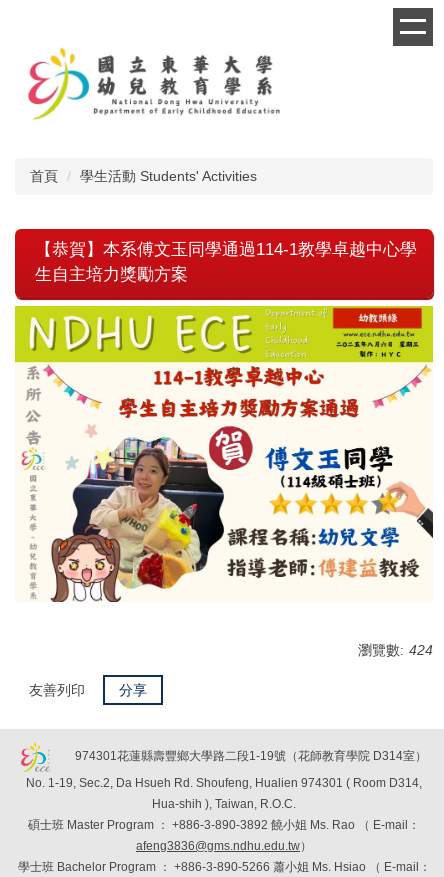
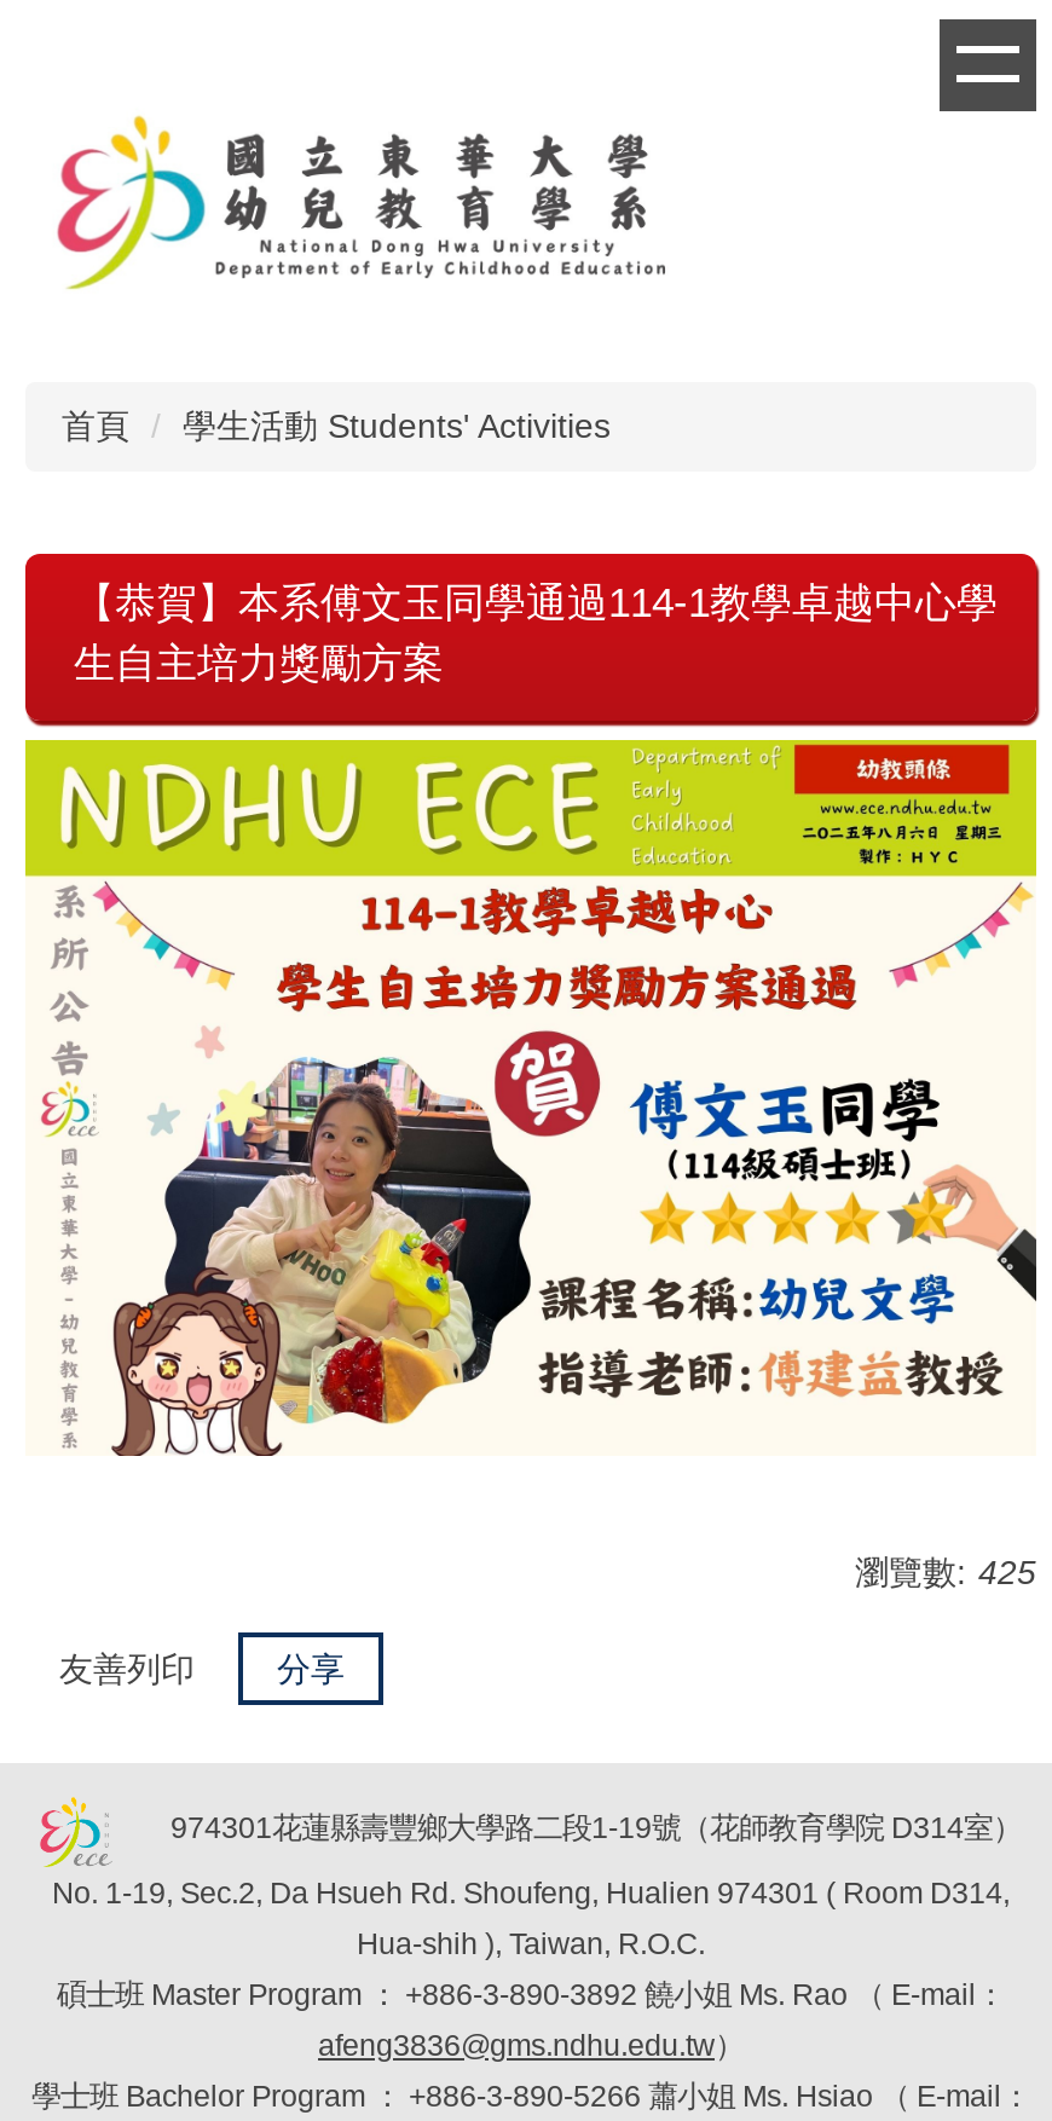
[358,642,433,658] 瀏覽數: 424 -> [855,1552,1036,1591] 瀏覽數: 425

